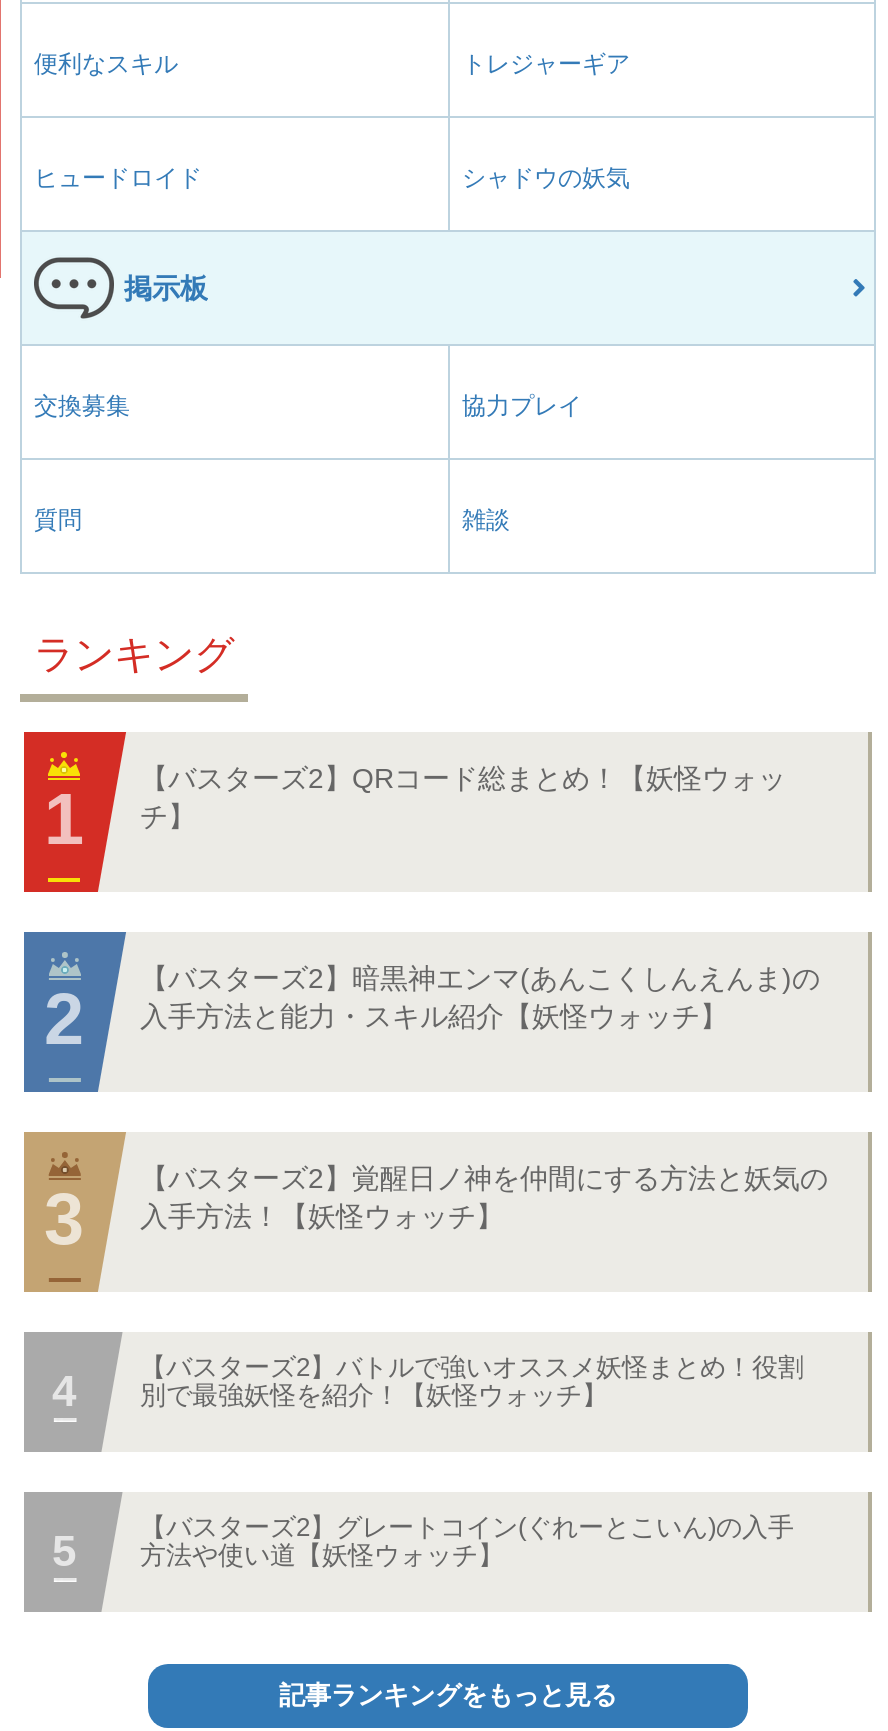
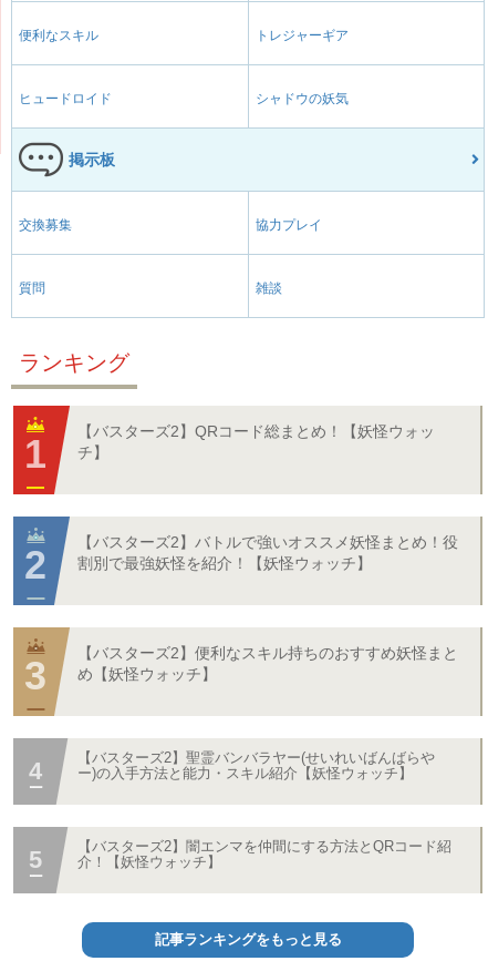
[140,963,820,1033] 【バスターズ2】暗黒神エンマ(あんこくしんえんま)の | 入手方法と能力・スキル紹介【妖怪ウォッチ】 -> [77,533,458,572] 【バスターズ2】バトルで強いオススメ妖怪まとめ！役 | 割別で最強妖怪を紹介！【妖怪ウォッチ】
[140,1163,828,1233] 【バスターズ2】覚醒日ノ神を仲間にする方法と妖気の | 入手方法！【妖怪ウォッチ】 -> [77,644,458,683] 【バスターズ2】便利なスキル持ちのおすすめ妖怪まと | め【妖怪ウォッチ】
[140,1353,804,1411] 【バスターズ2】バトルで強いオススメ妖怪まとめ！役割 | 別で最強妖怪を紹介！【妖怪ウォッチ】 -> [77,750,435,782] 【バスターズ2】聖霊バンバラヤー(せいれいばんばらや | ー)の入手方法と能力・スキル紹介【妖怪ウォッチ】
[140,1513,794,1571] 【バスターズ2】グレートコイン(ぐれーとこいん)の入手 | 方法や使い道【妖怪ウォッチ】 -> [77,838,451,870] 【バスターズ2】闇エンマを仲間にする方法とQRコード紹 | 介！【妖怪ウォッチ】

